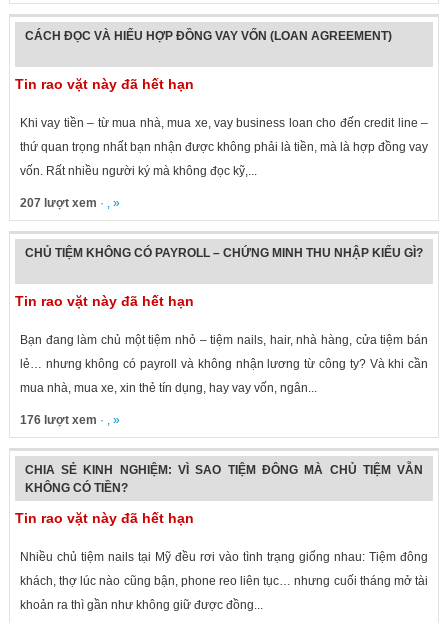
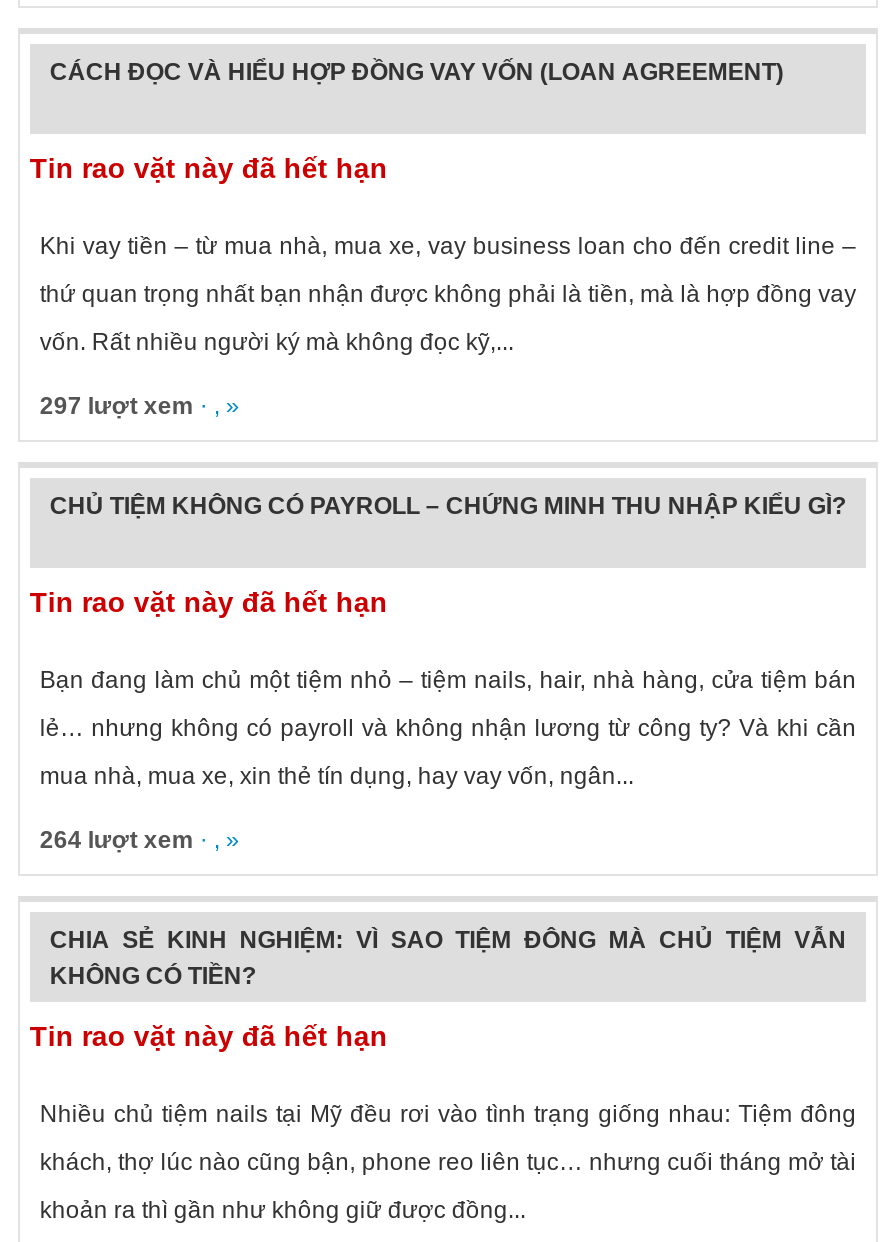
[20,196,120,210] 207 lượt xem · , » -> [40,392,240,420] 297 lượt xem · , »
[20,413,120,427] 176 lượt xem · , » -> [40,826,240,854] 264 lượt xem · , »

